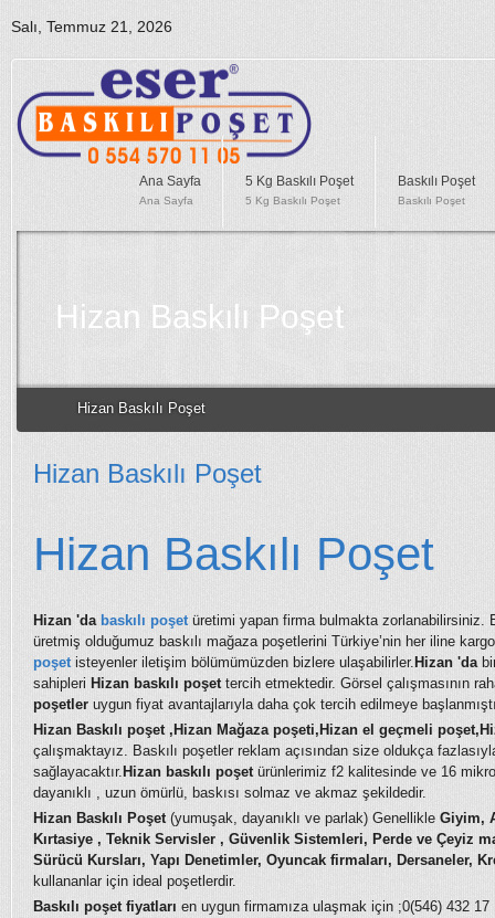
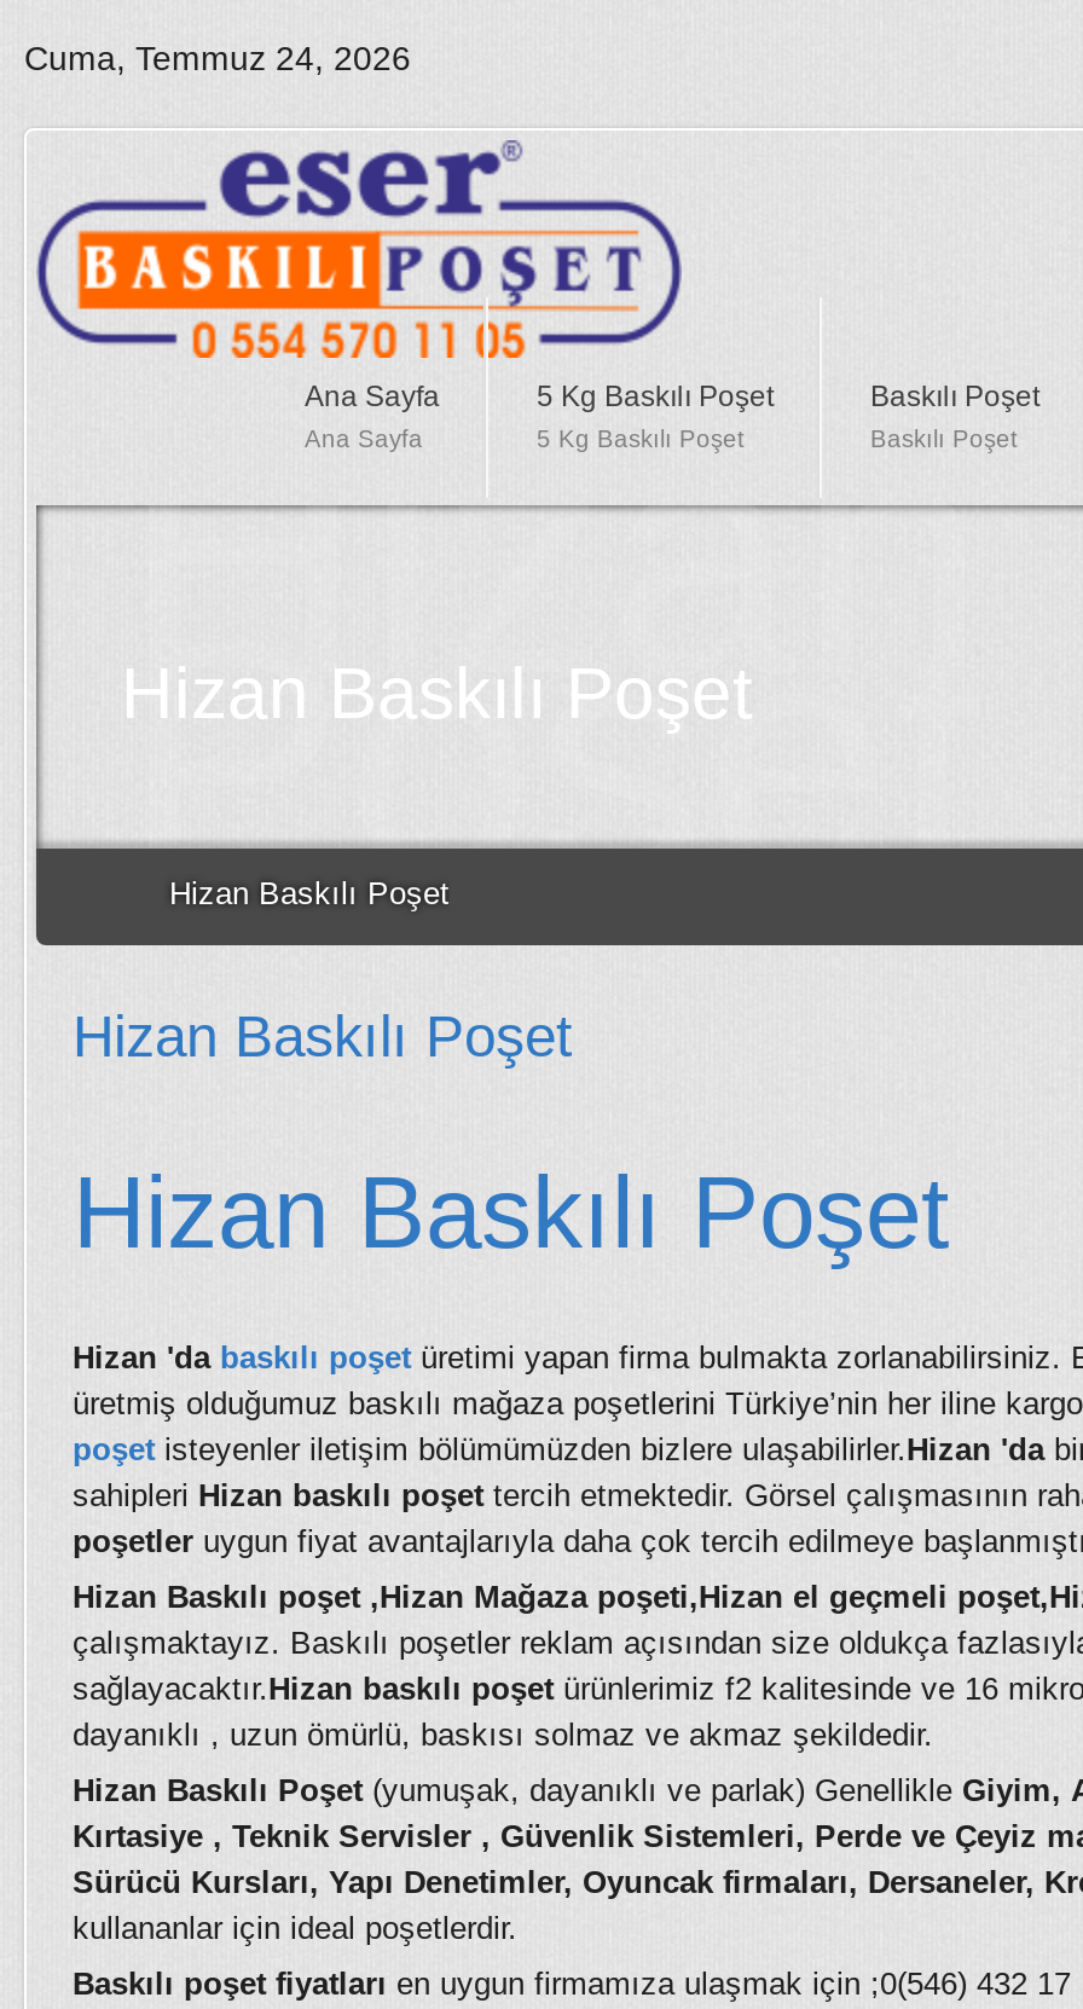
[11,18,172,35] Salı, Temmuz 21, 2026 -> [24,39,411,77] Cuma, Temmuz 24, 2026

